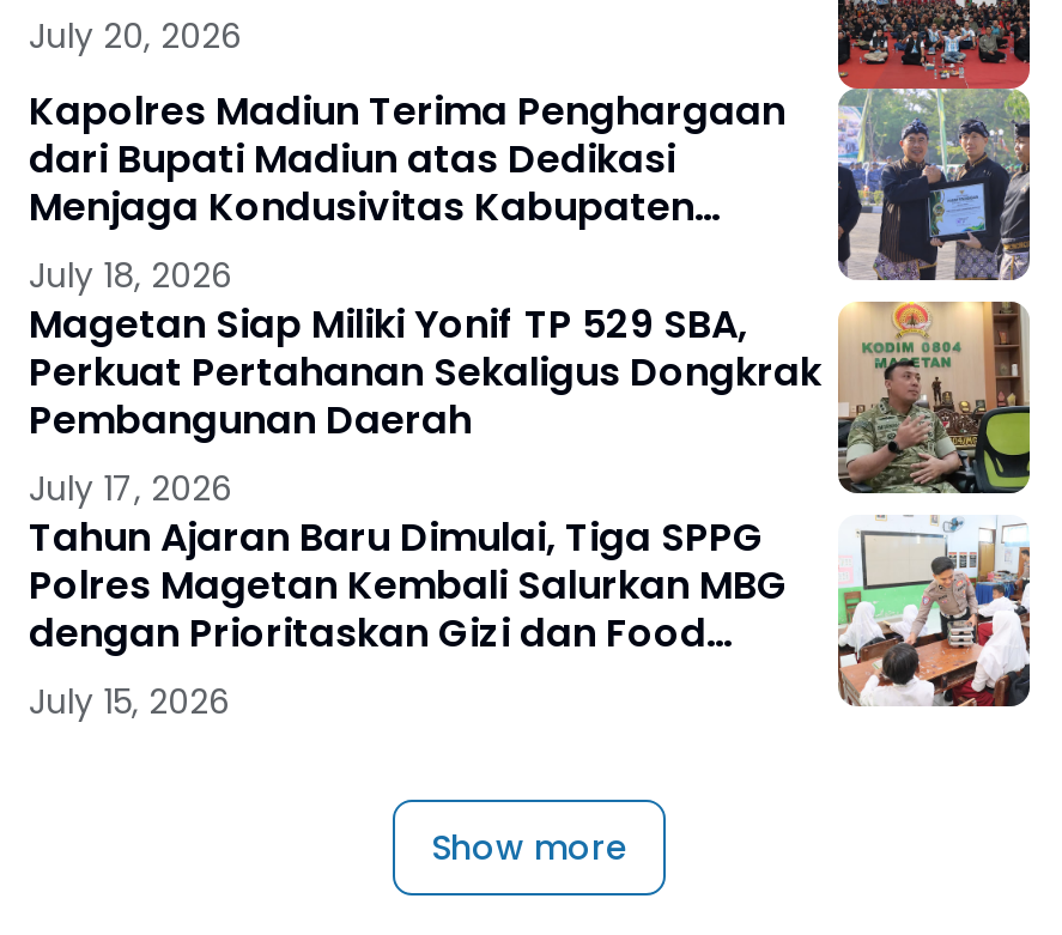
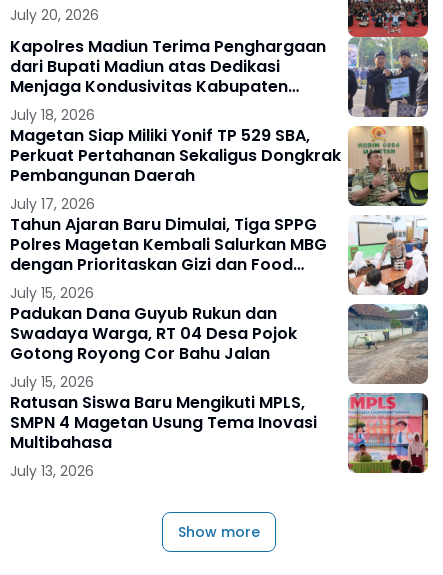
none -> [10,302,429,481] [image] | Padukan Dana Guyub Rukun dan | Swadaya Warga, RT 04 Desa Pojok | Gotong Royong Cor Bahu Jalan | July 15, 2026 | Ratusan Siswa Baru Mengikuti MPLS, | SMPN 4 Magetan Usung Tema Inovasi | Multibahasa | July 13, 2026
none -> [347,392,429,474] [image]

